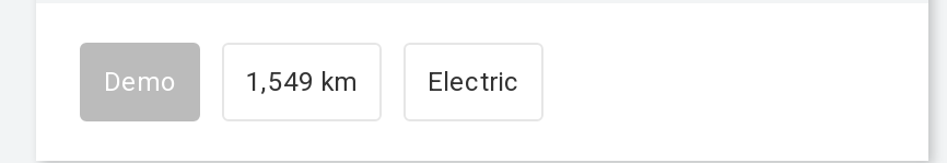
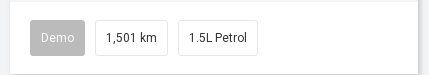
[246,67,519,97] 1,549 km | Electric -> [106,31,247,45] 1,501 km | 1.5L Petrol

